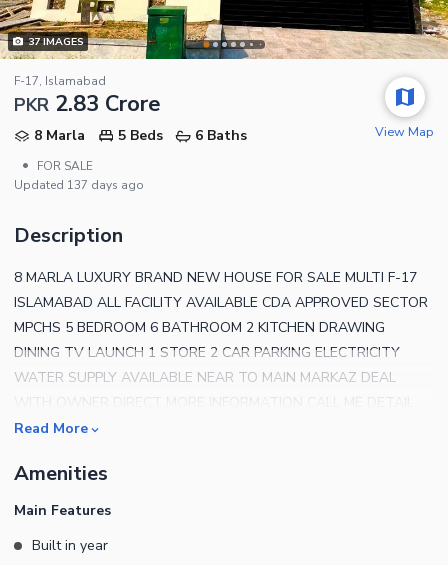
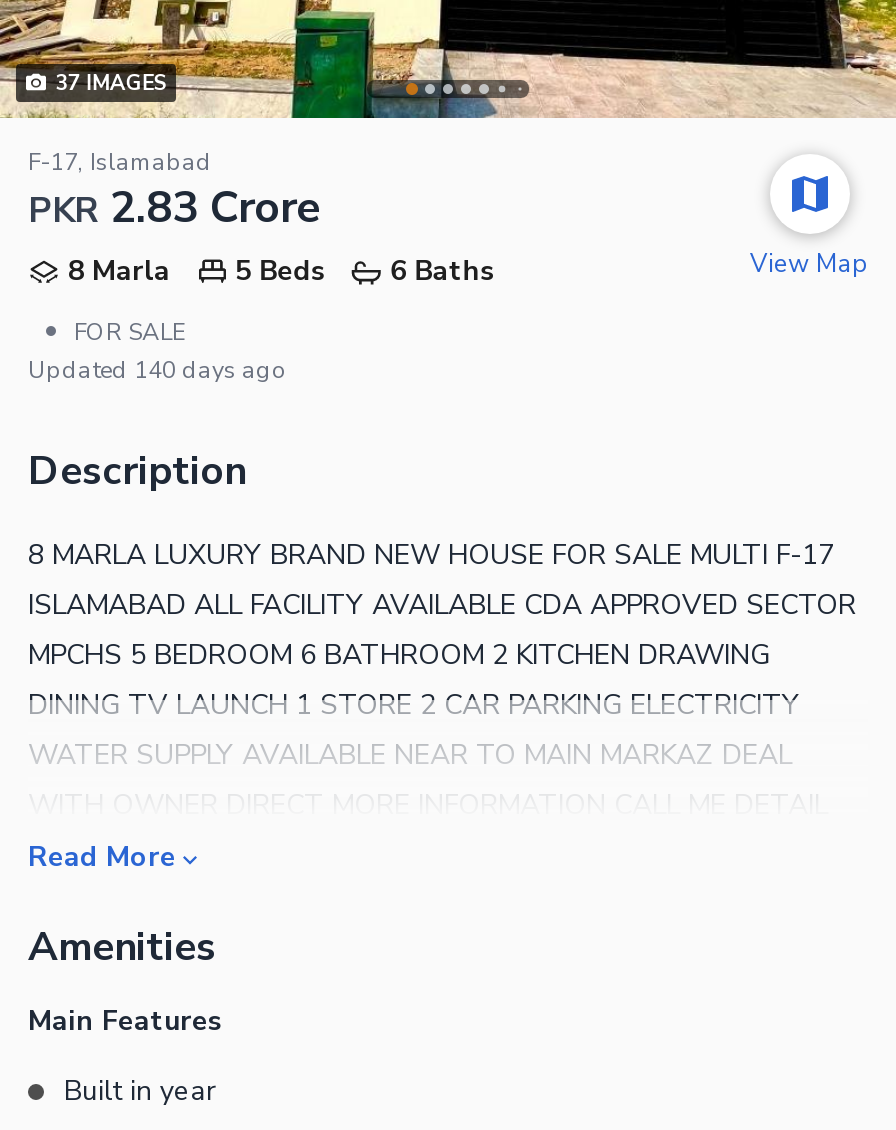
[14,177,144,193] Updated 137 days ago -> [28,354,288,386] Updated 140 days ago

